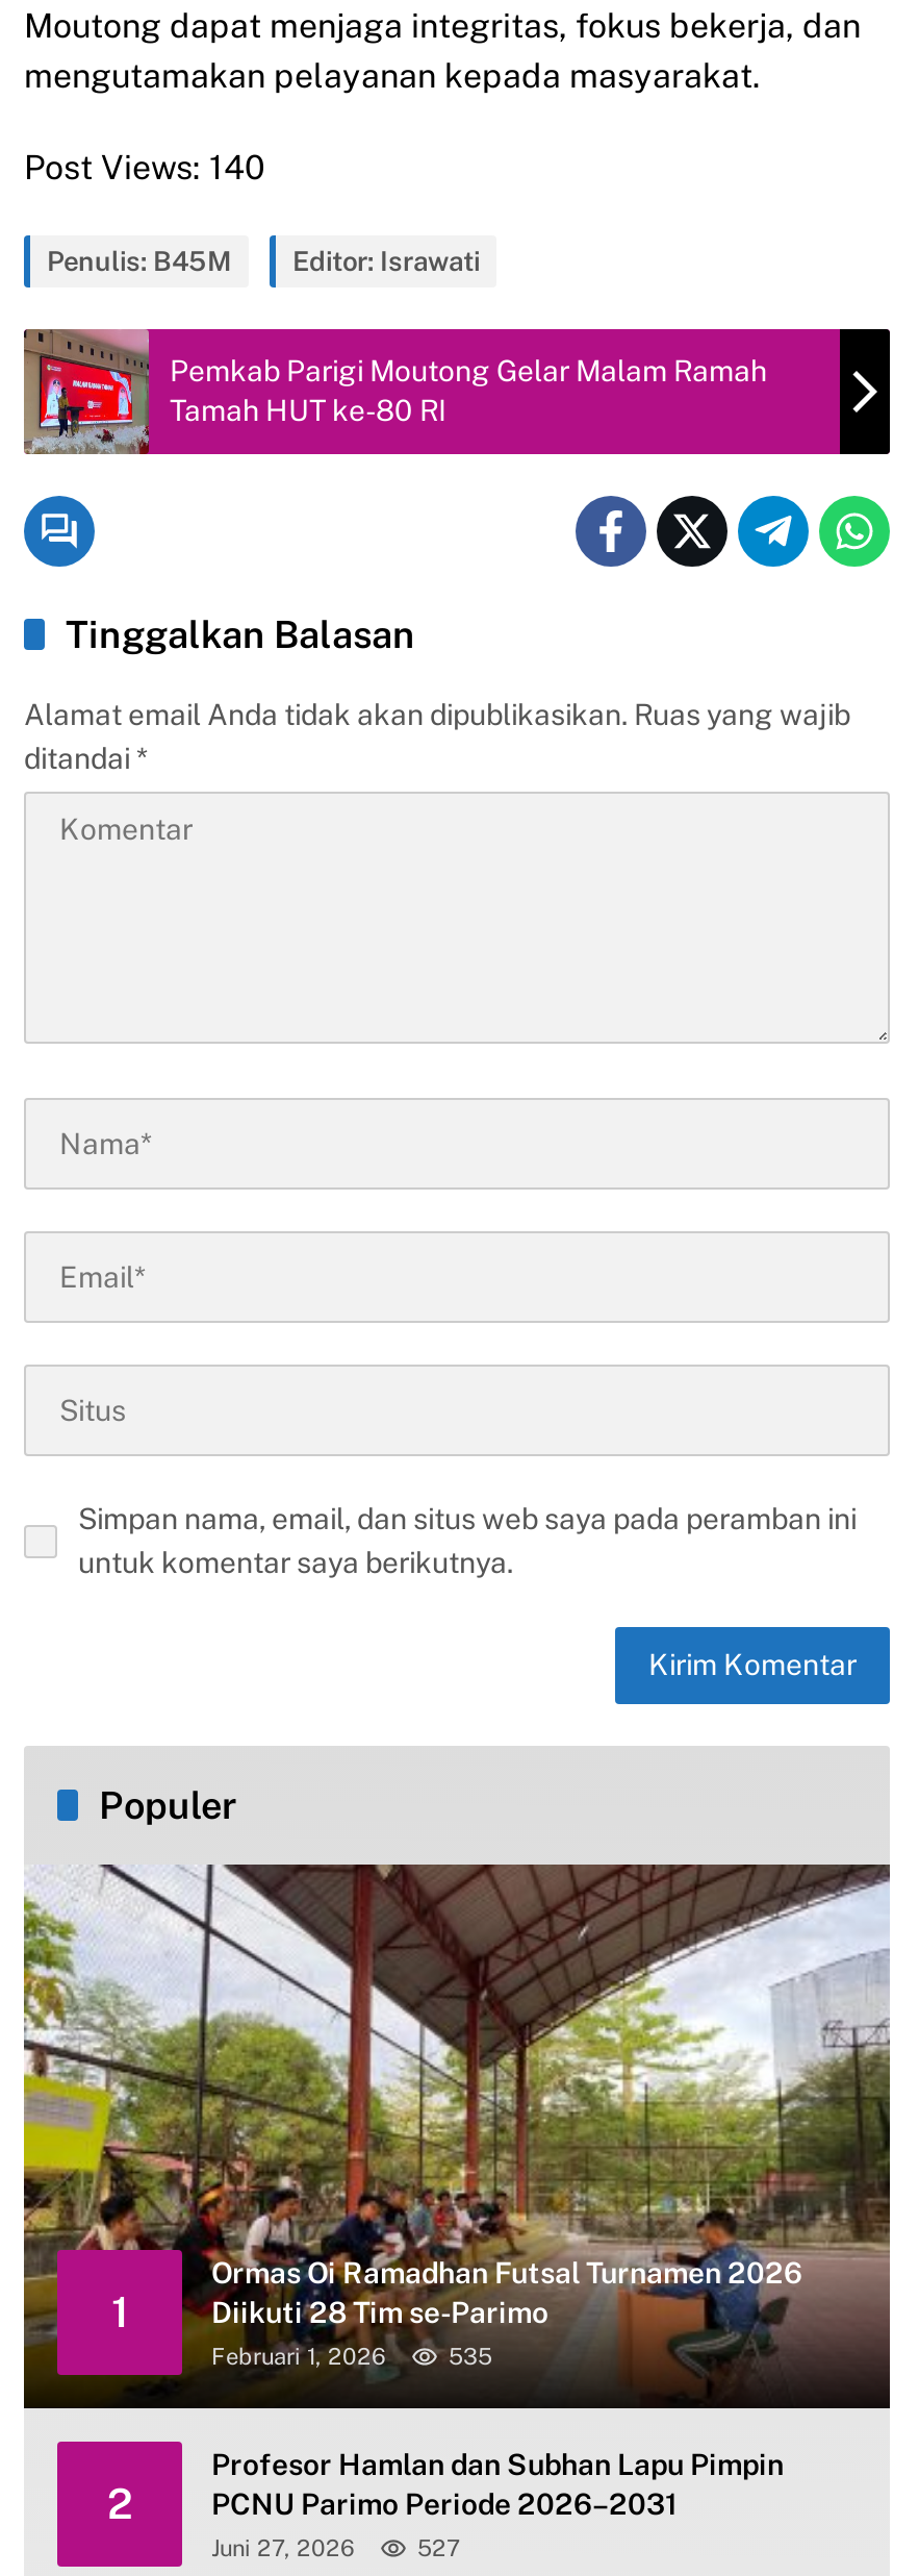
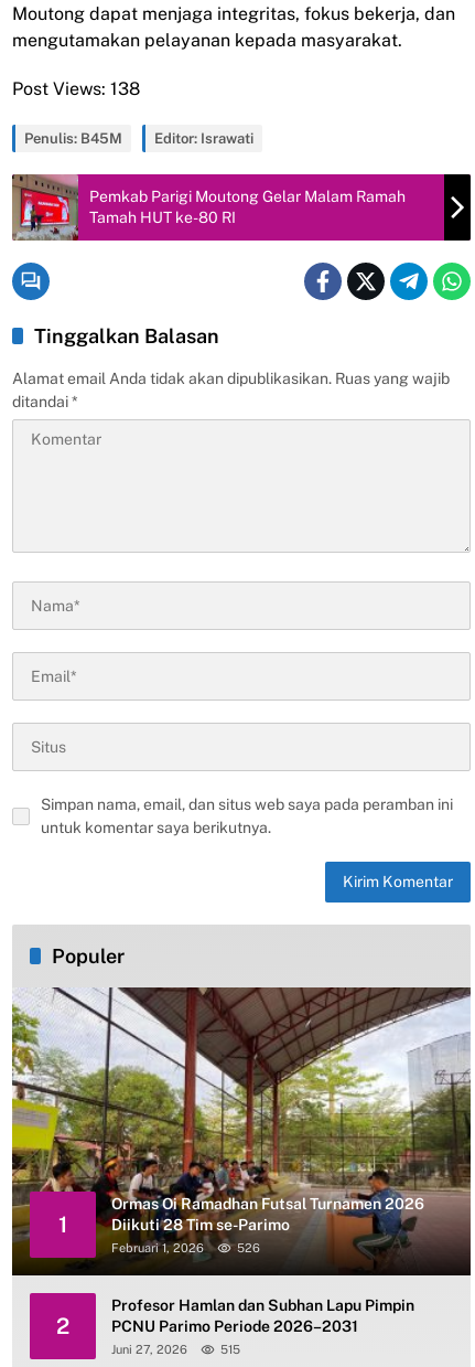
[24,148,265,187] Post Views: 140 -> [12,78,140,99] Post Views: 138
[449,2345,492,2370] 535 -> [237,1242,260,1255] 526
[417,2536,461,2561] 527 -> [220,1343,240,1357] 515

